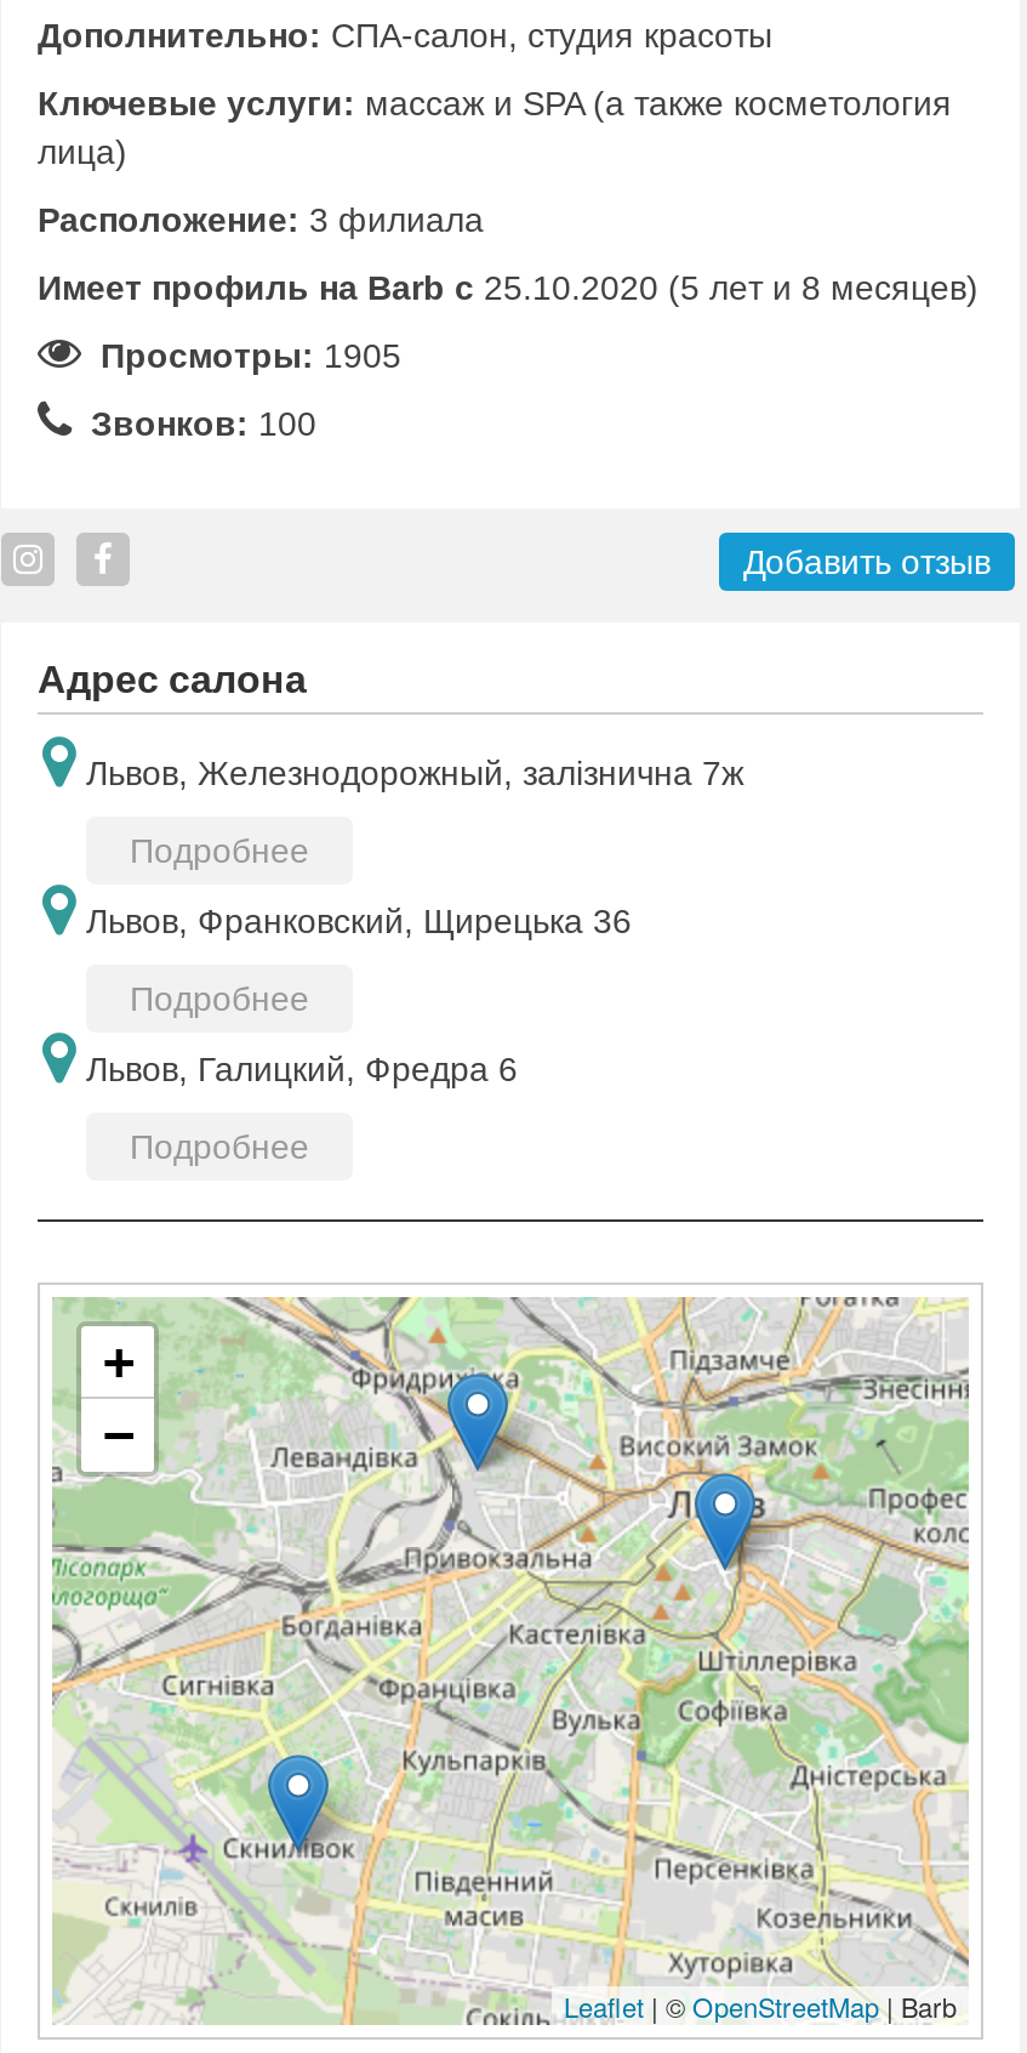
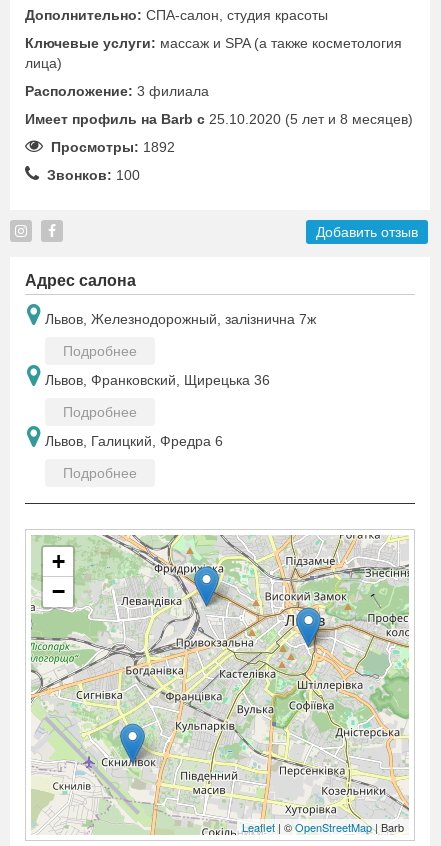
[81,336,401,375] Просмотры: 1905 -> [43,139,175,155] Просмотры: 1892

